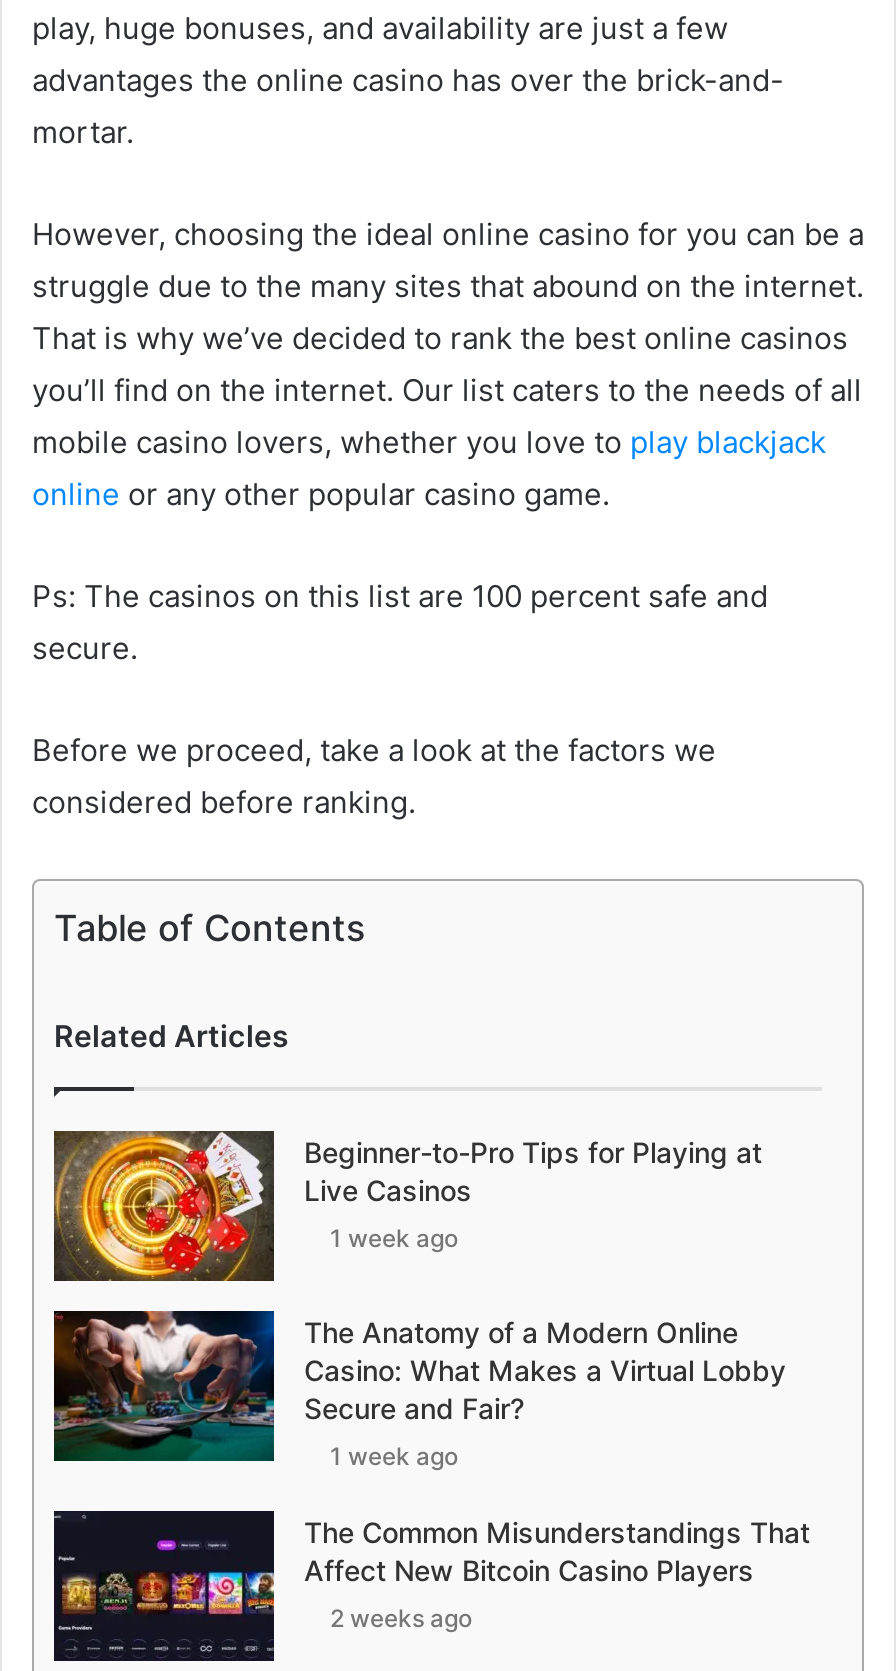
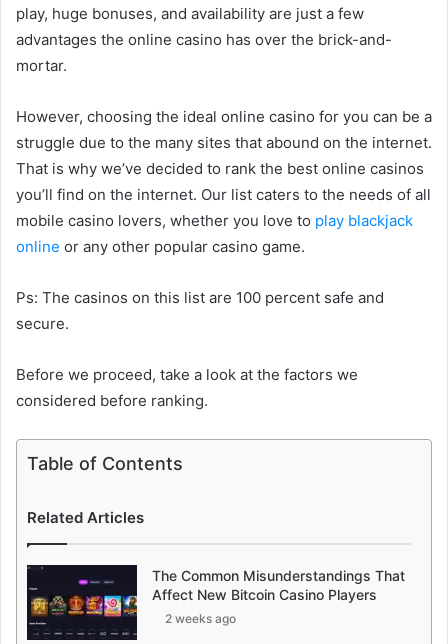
[52,1130,786,1471] [image] | Beginner-to-Pro Tips for Playing at | Live Casinos | 1 week ago | The Anatomy of a Modern Online | Casino: What Makes a Virtual Lobby | Secure and Fair? | 1 week ago -> none
[52,1308,276,1464] [image] -> none

